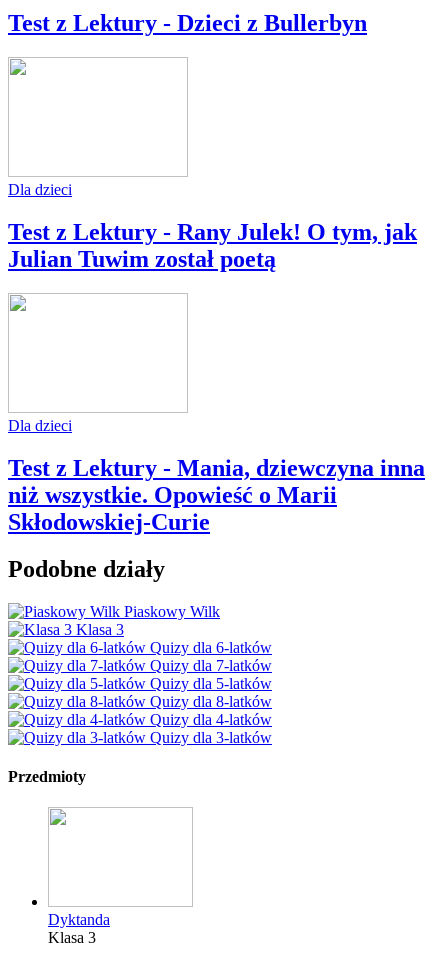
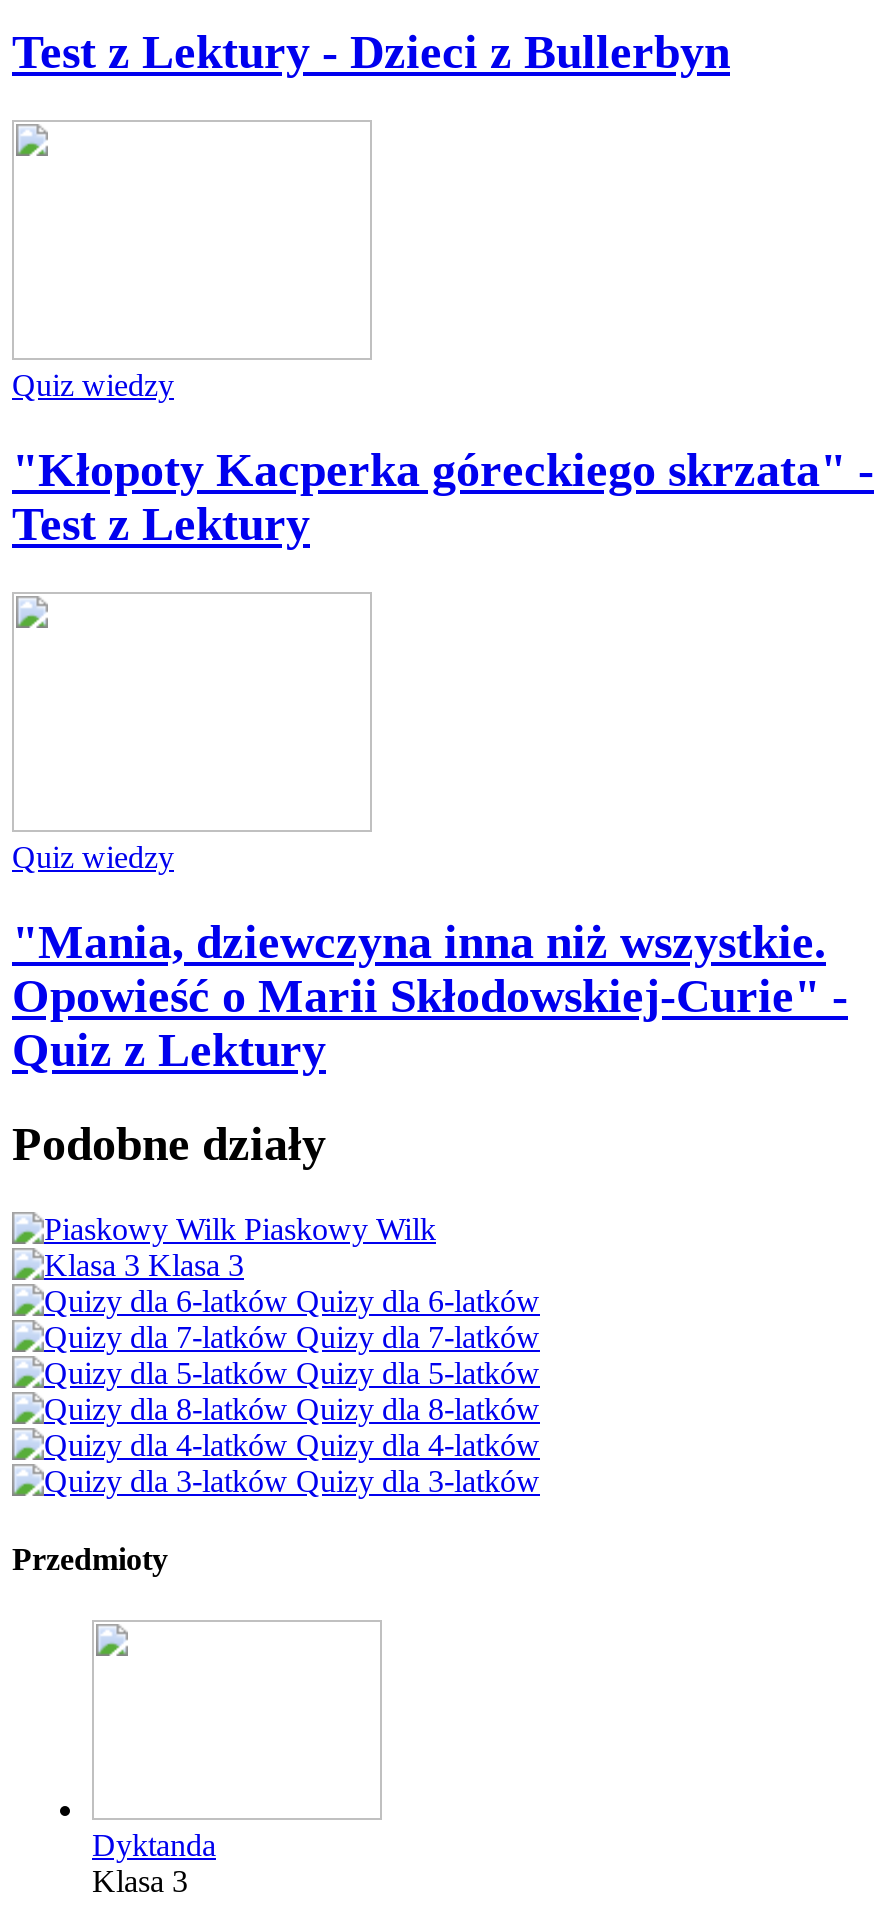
[8,181,72,198] Dla dzieci -> [12,368,174,402] Quiz wiedzy
[8,219,417,272] Test z Lektury - Rany Julek! O tym, jak | Julian Tuwim został poetą -> [12,444,874,550] "Kłopoty Kacperka góreckiego skrzata" - | Test z Lektury
[8,417,72,434] Dla dzieci -> [12,840,174,874] Quiz wiedzy
[8,455,425,535] Test z Lektury - Mania, dziewczyna inna | niż wszystkie. Opowieść o Marii | Skłodowskiej-Curie -> [12,916,848,1076] "Mania, dziewczyna inna niż wszystkie. | Opowieść o Marii Skłodowskiej-Curie" - | Quiz z Lektury

